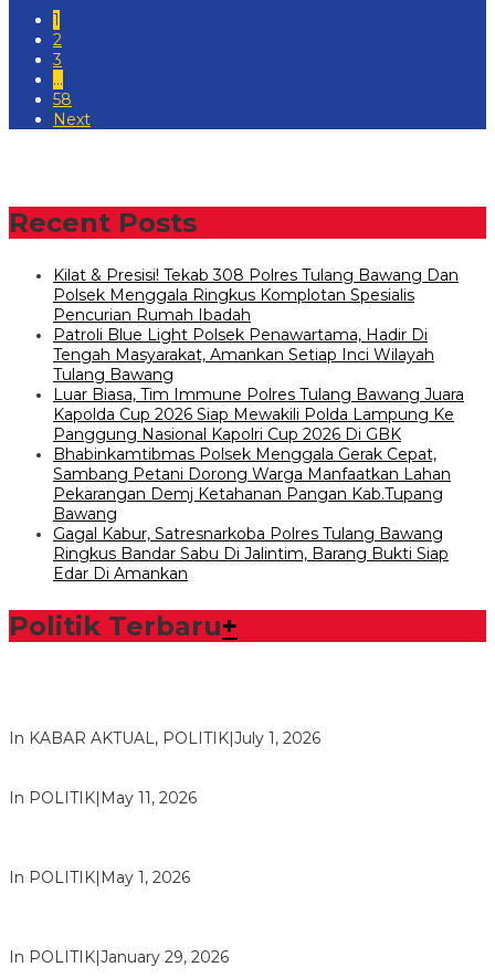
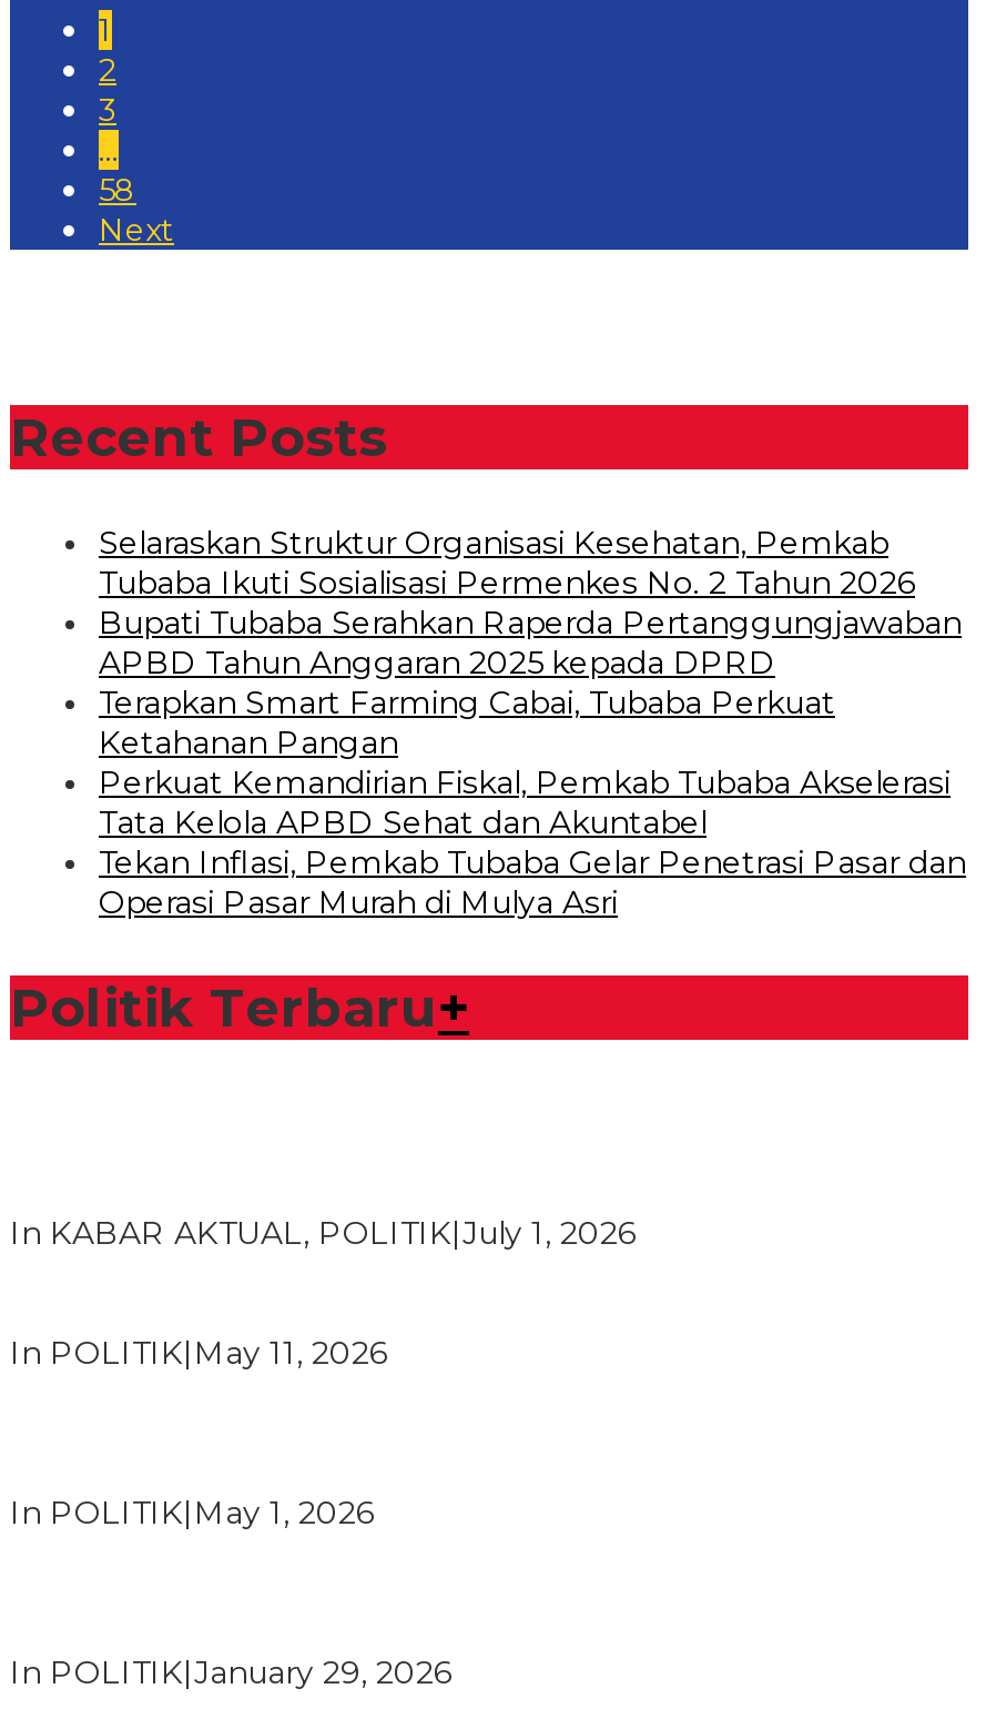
[53,265,464,583] Kilat & Presisi! Tekab 308 Polres Tulang Bawang Dan | Polsek Menggala Ringkus Komplotan Spesialis | Pencurian Rumah Ibadah | Patroli Blue Light Polsek Penawartama, Hadir Di | Tengah Masyarakat, Amankan Setiap Inci Wilayah | Tulang Bawang | Luar Biasa, Tim Immune Polres Tulang Bawang Juara | Kapolda Cup 2026 Siap Mewakili Polda Lampung Ke | Panggung Nasional Kapolri Cup 2026 Di GBK | Bhabinkamtibmas Polsek Menggala Gerak Cepat, | Sambang Petani Dorong Warga Manfaatkan Lahan | Pekarangan Demj Ketahanan Pangan Kab.Tupang | Bawang | Gagal Kabur, Satresnarkoba Polres Tulang Bawang | Ringkus Bandar Sabu Di Jalintim, Barang Bukti Siap | Edar Di Amankan -> [99,522,966,922] Selaraskan Struktur Organisasi Kesehatan, Pemkab | Tubaba Ikuti Sosialisasi Permenkes No. 2 Tahun 2026 | Bupati Tubaba Serahkan Raperda Pertanggungjawaban | APBD Tahun Anggaran 2025 kepada DPRD | Terapkan Smart Farming Cabai, Tubaba Perkuat | Ketahanan Pangan | Perkuat Kemandirian Fiskal, Pemkab Tubaba Akselerasi | Tata Kelola APBD Sehat dan Akuntabel | Tekan Inflasi, Pemkab Tubaba Gelar Penetrasi Pasar dan | Operasi Pasar Murah di Mulya Asri

